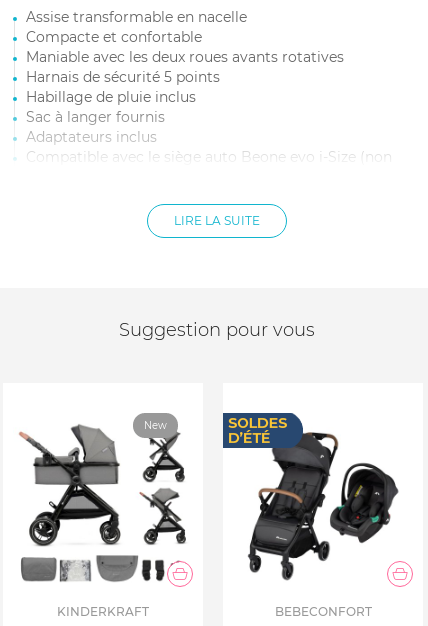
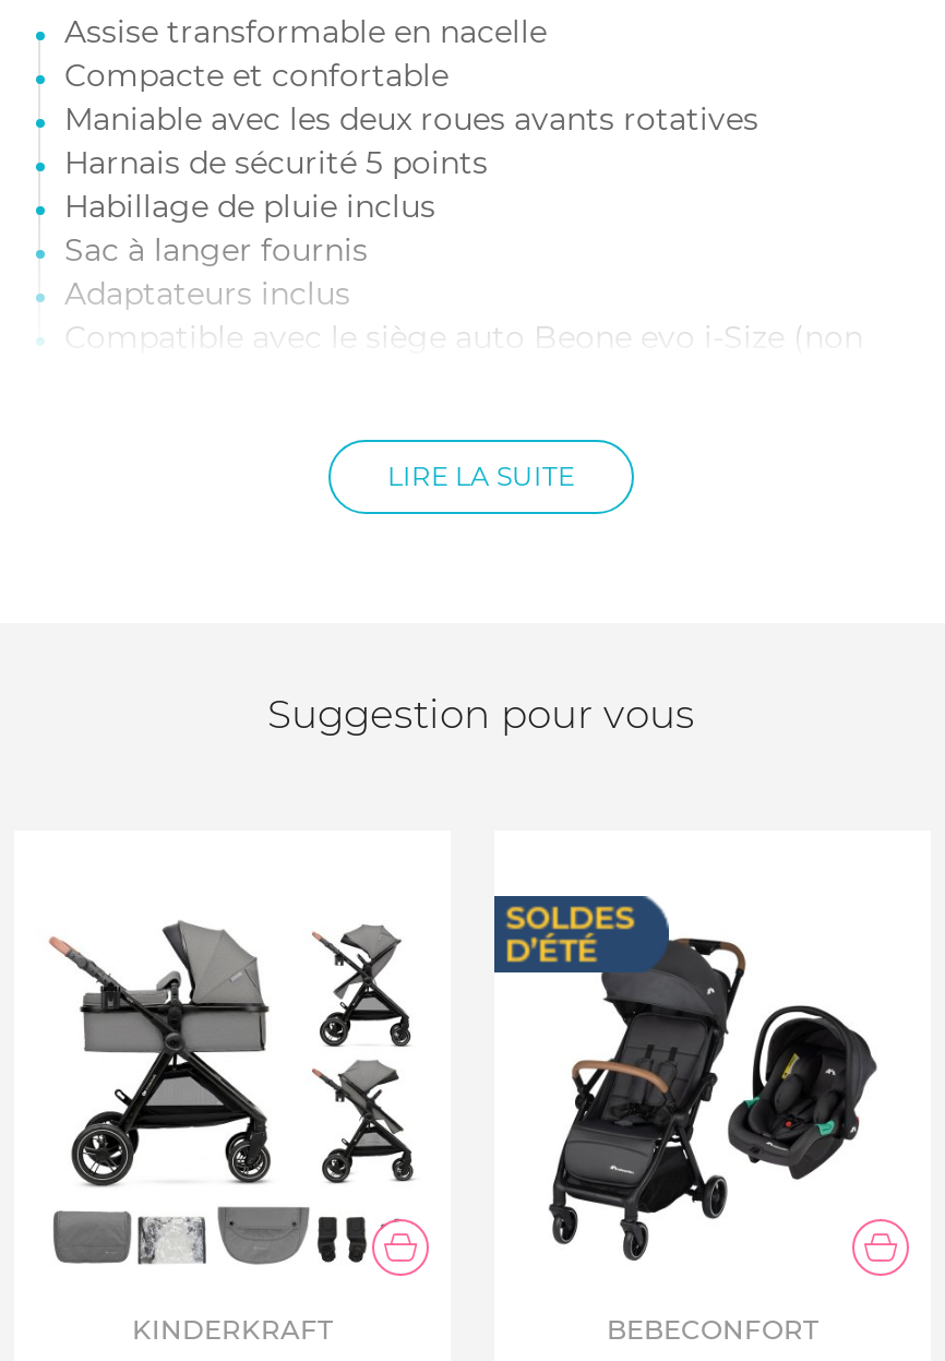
[144,419,167,432] New -> none

